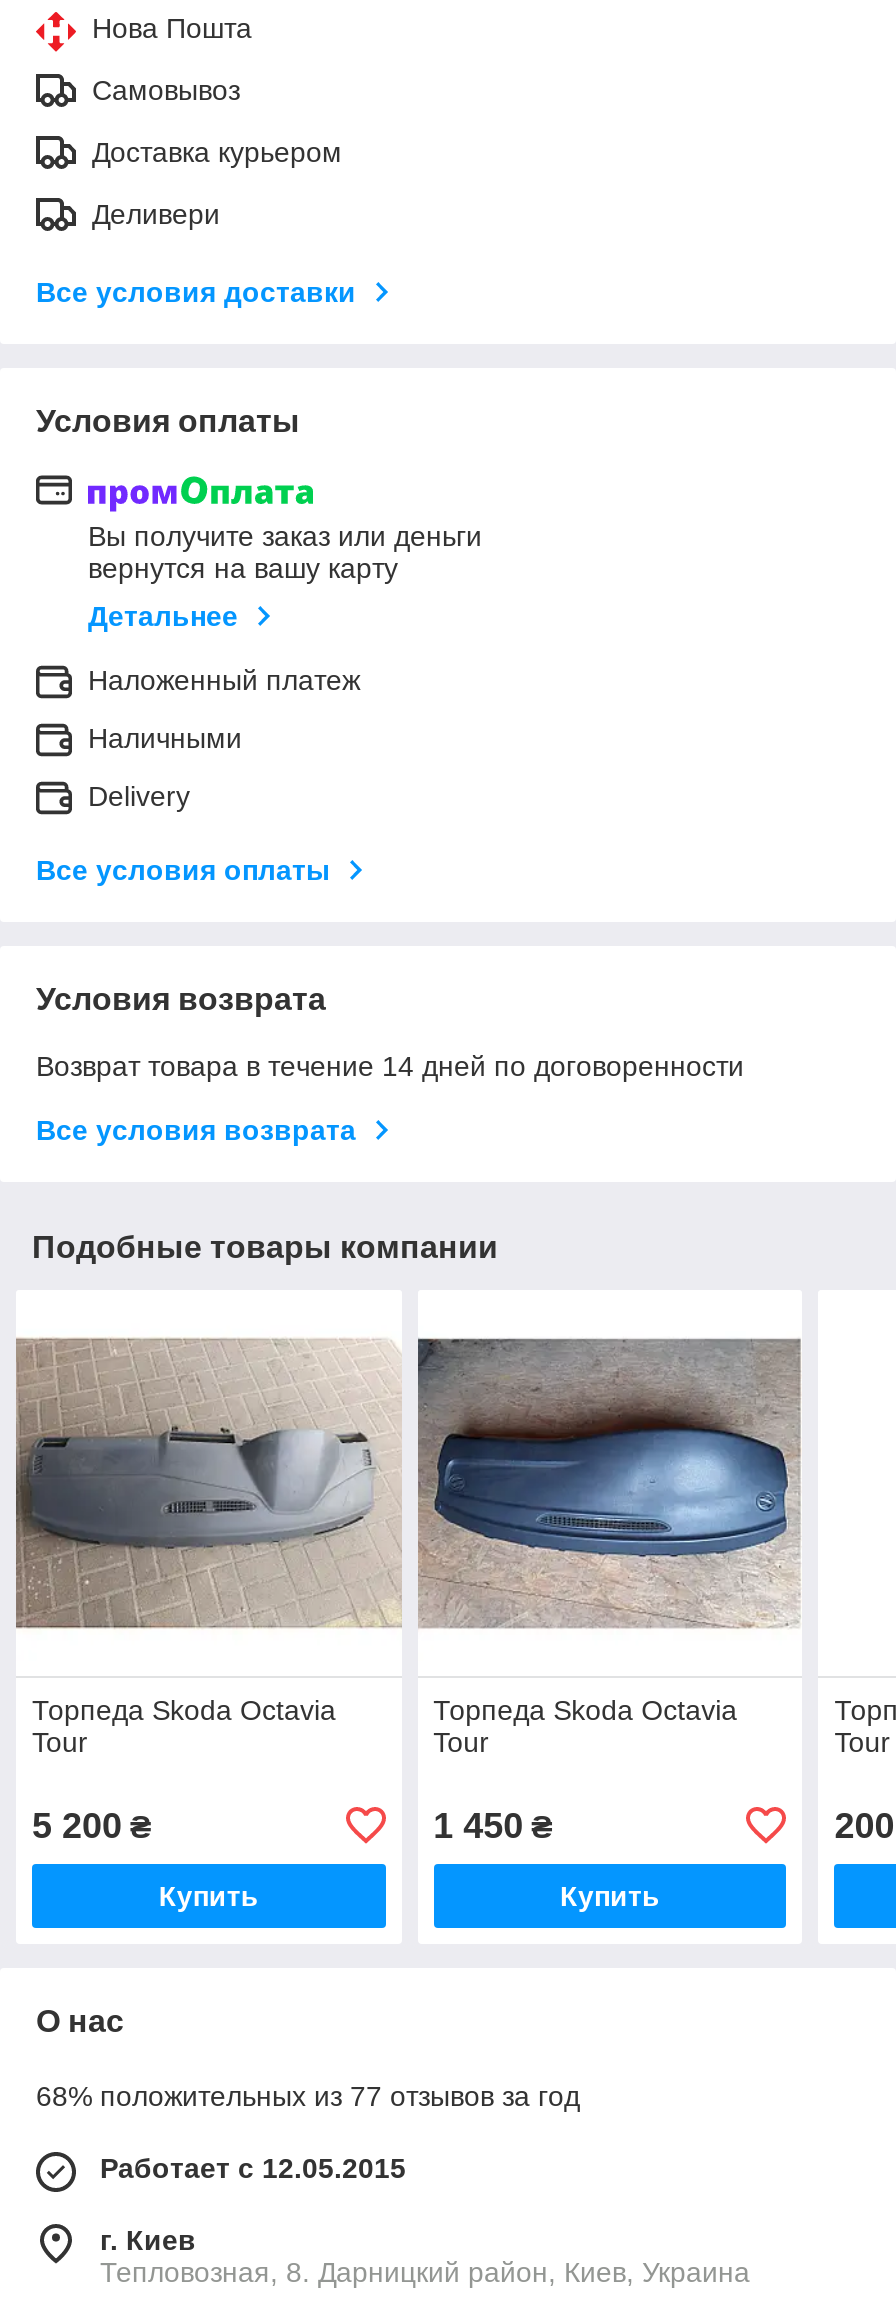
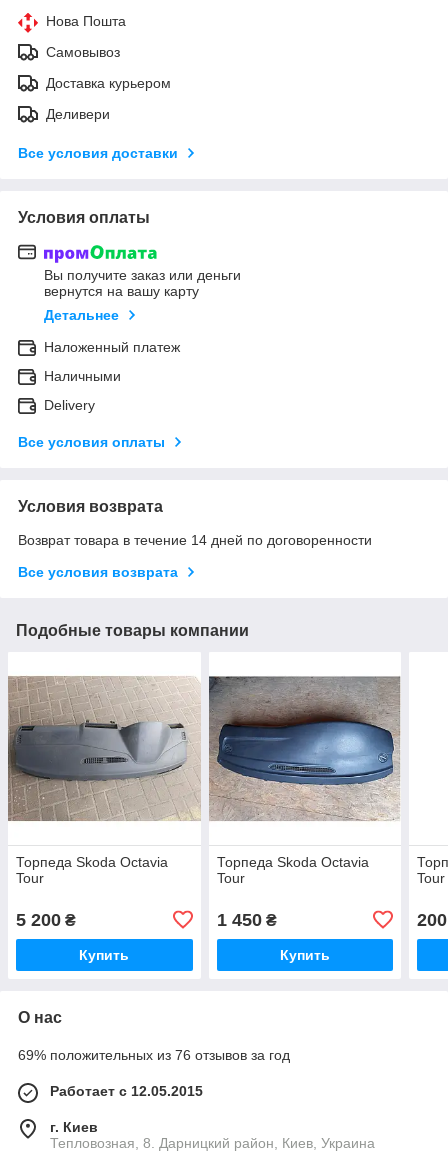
[36,2080,580,2112] 68% положительных из 77 отзывов за год -> [18,1047,290,1063] 69% положительных из 76 отзывов за год

